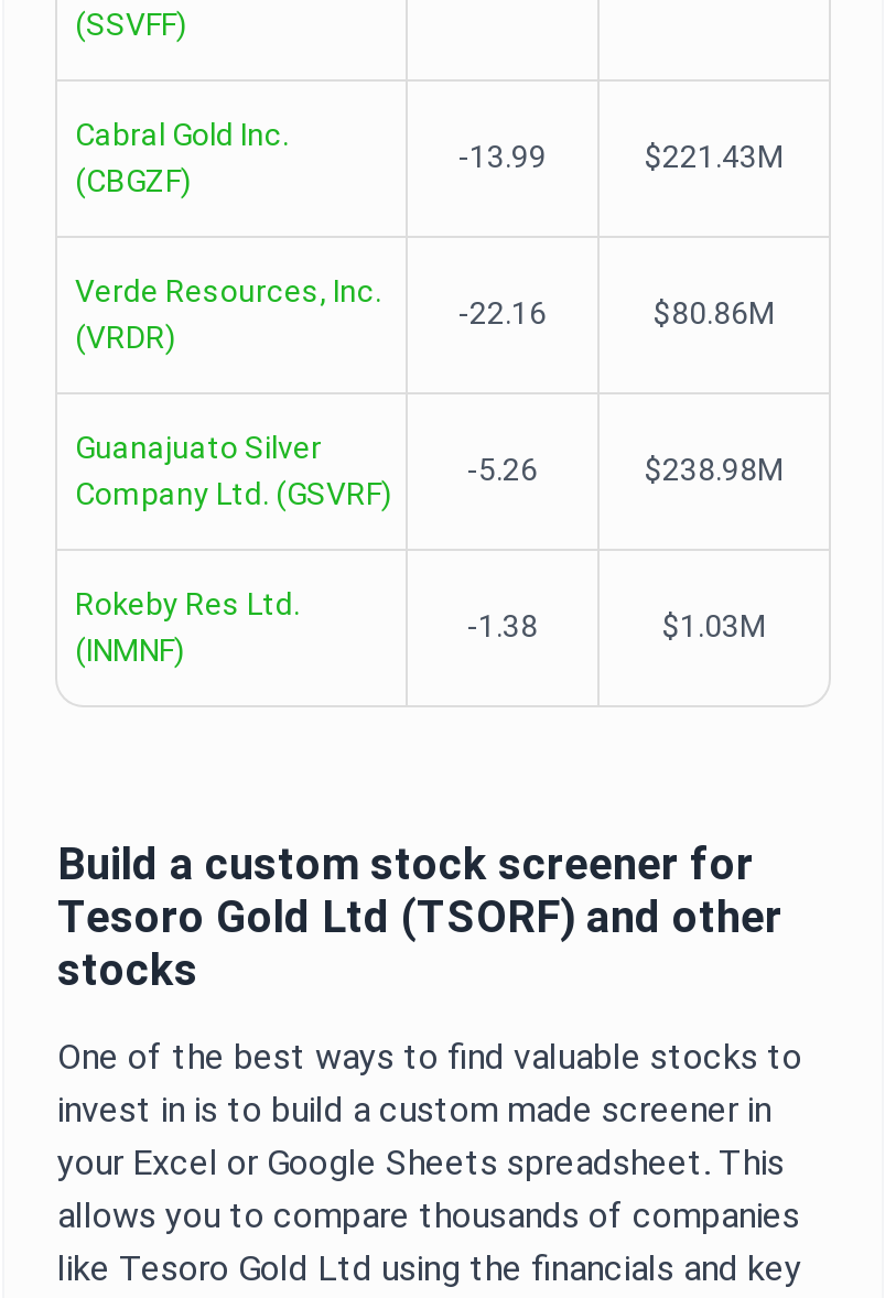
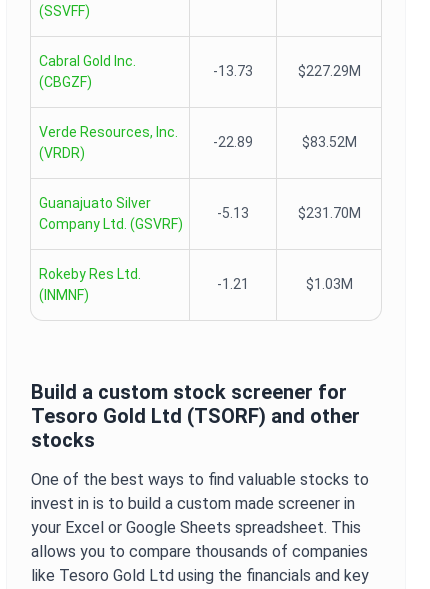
[458,139,784,174] -13.99 | $221.43M -> [213,63,360,79] -13.73 | $227.29M
[458,295,775,331] -22.16 | $80.86M -> [213,134,356,150] -22.89 | $83.52M
[467,452,784,487] -5.26 | $238.98M -> [217,205,360,221] -5.13 | $231.70M
[467,608,538,643] -1.38 -> [217,276,249,292] -1.21

